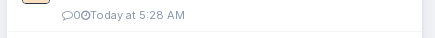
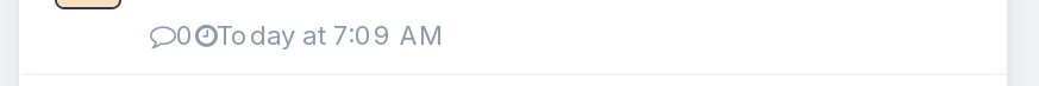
[73,8,185,22] 0 Today at 5:28 AM -> [176,19,443,52] 0 Today at 7:09 AM

